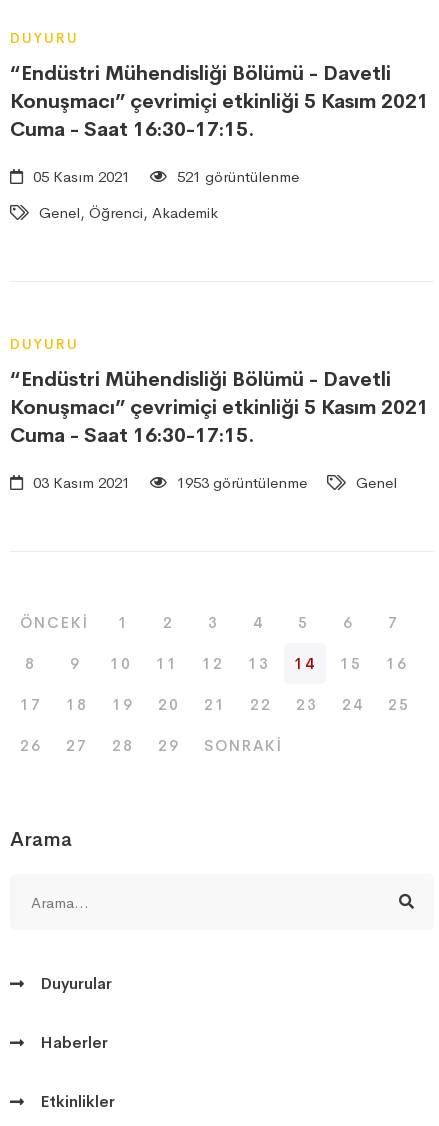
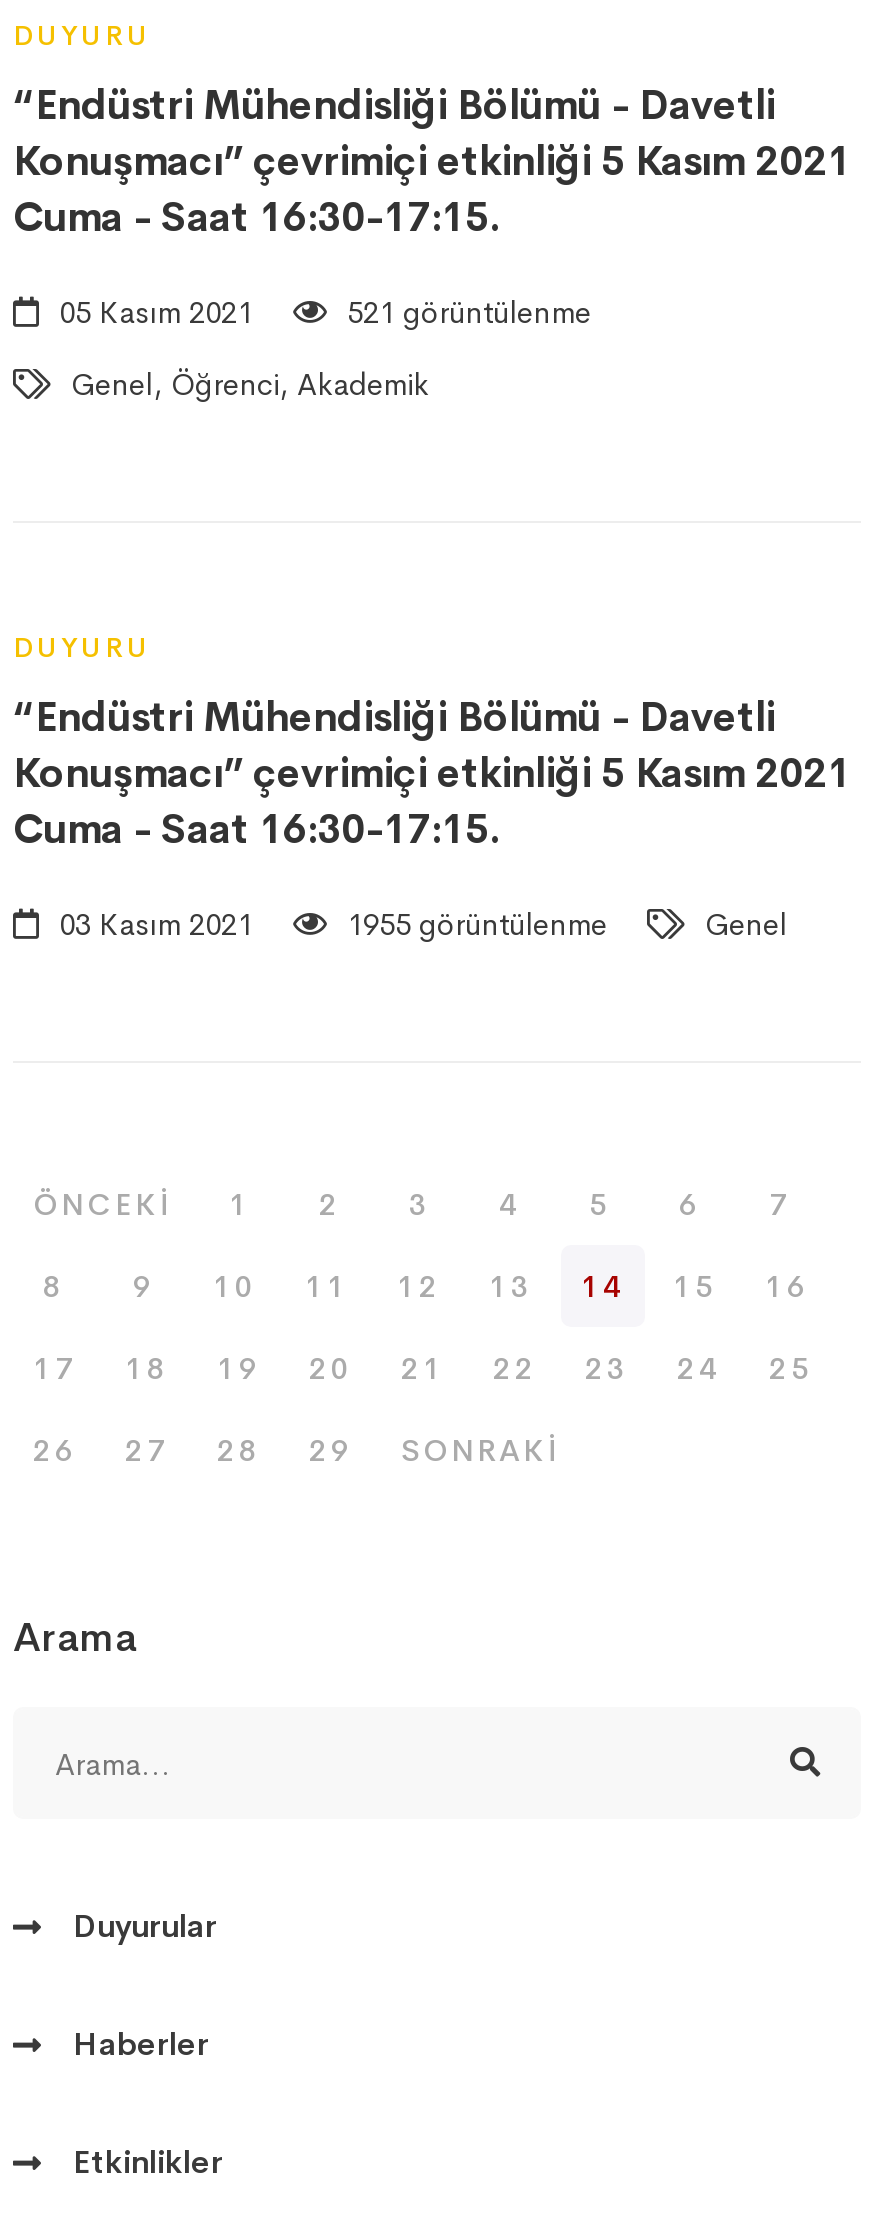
[173,473,307,492] 1953 görüntülenme -> [339,905,607,943] 1955 görüntülenme

